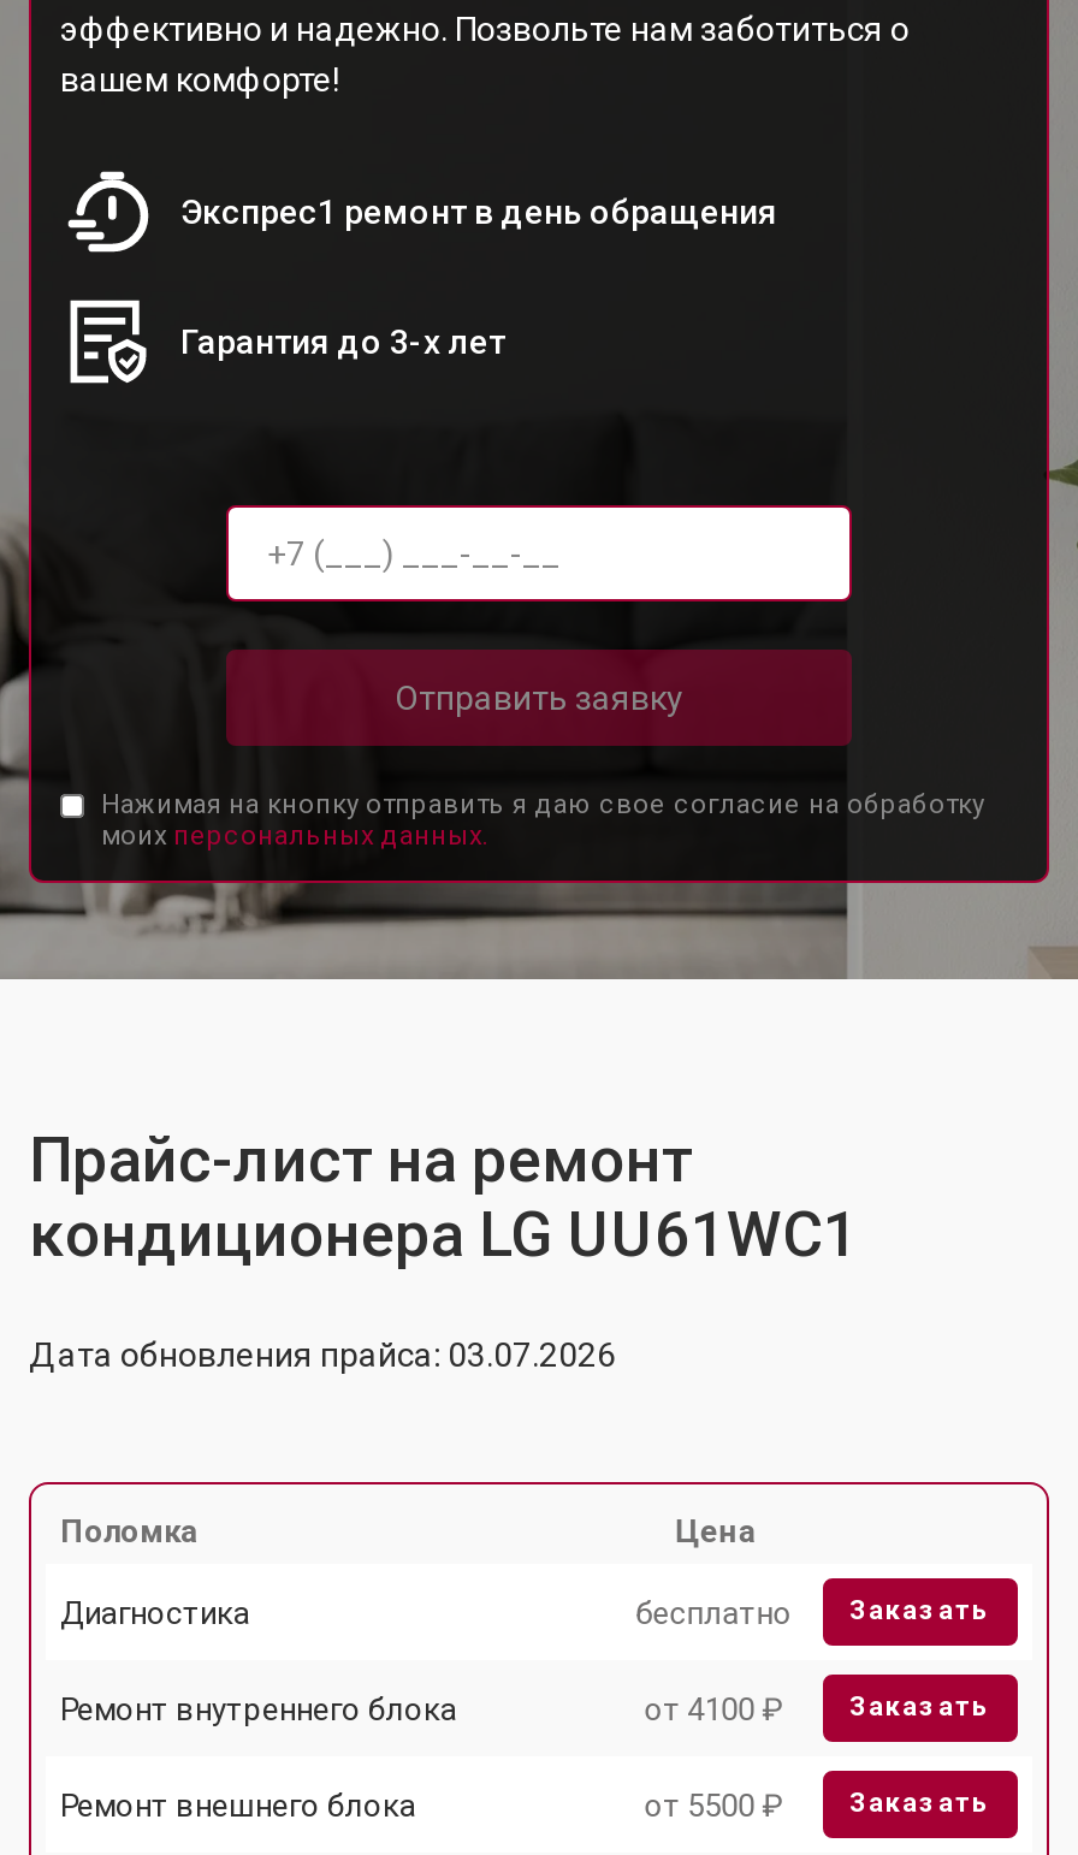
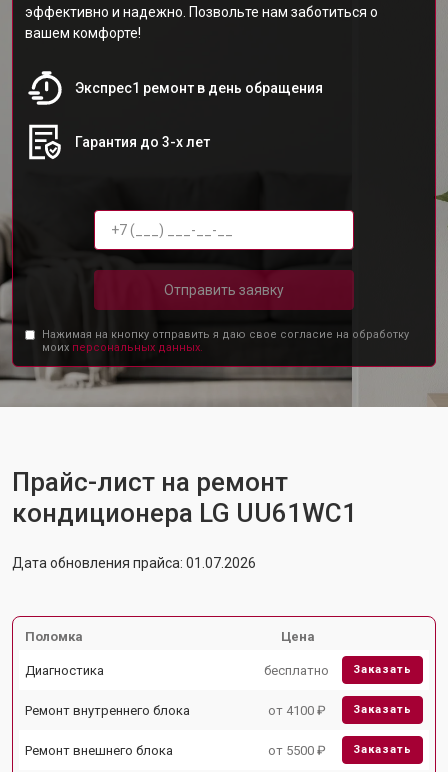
[29,1335,616,1374] Дата обновления прайса: 03.07.2026 -> [12,555,256,571] Дата обновления прайса: 01.07.2026

